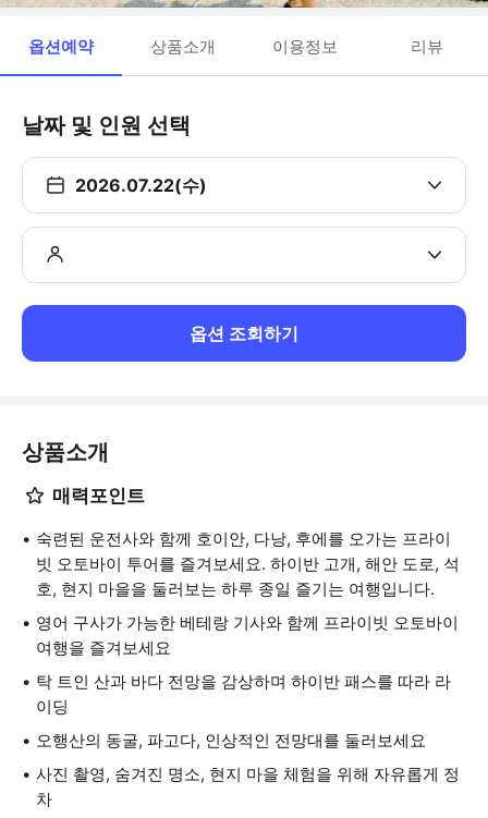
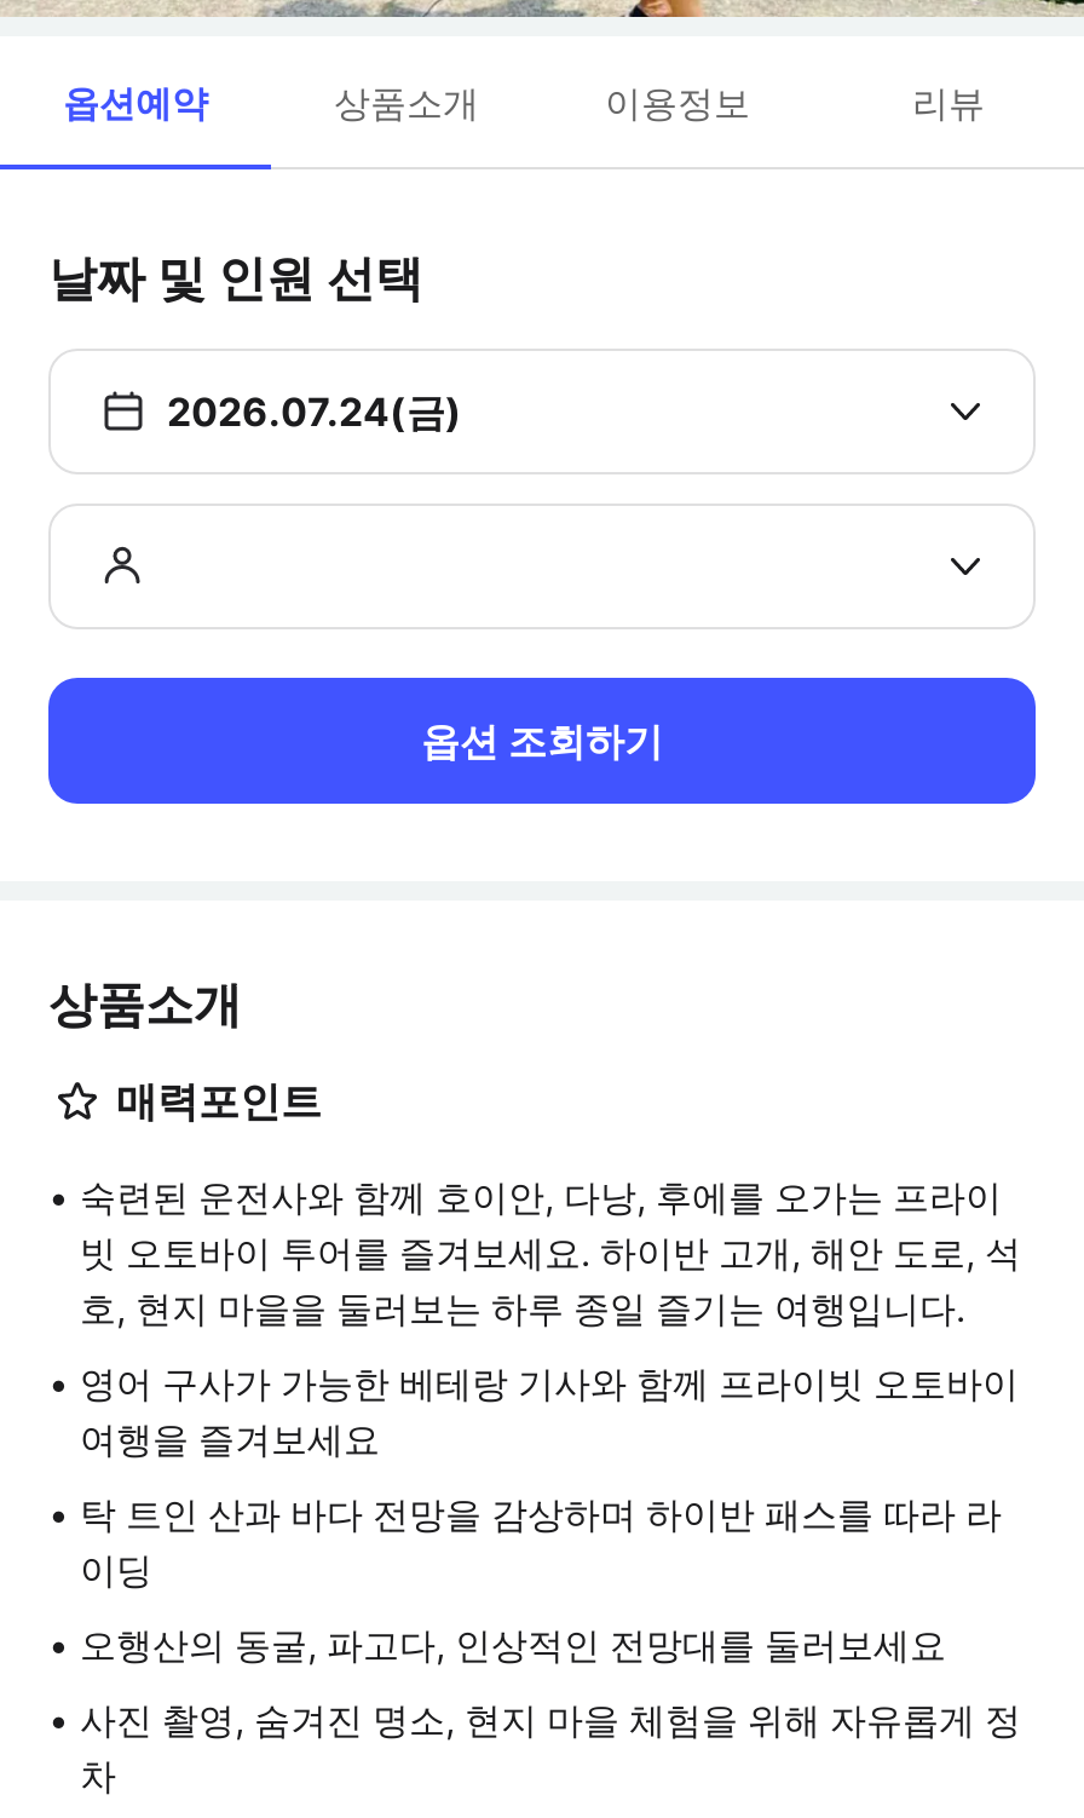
[75,174,207,196] 2026.07.22(수) -> [167,387,462,436] 2026.07.24(금)

